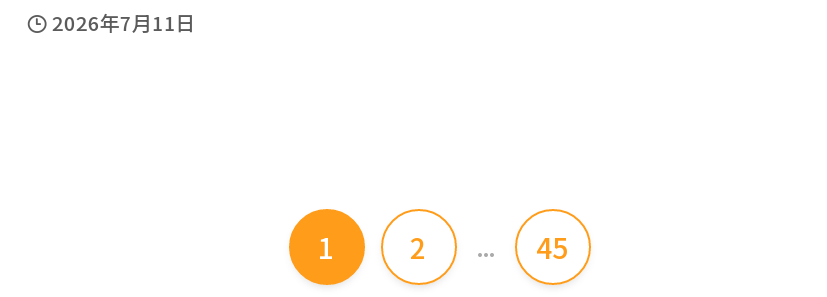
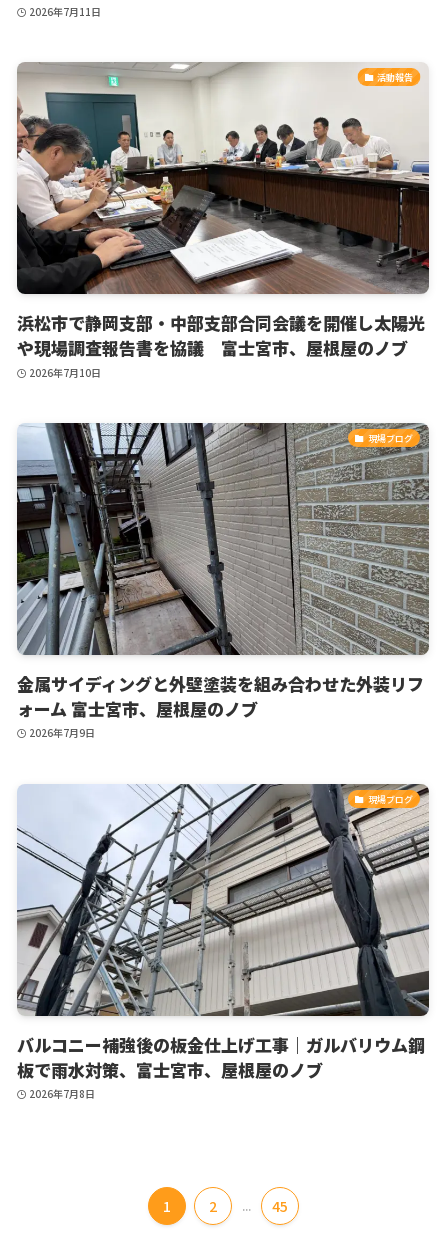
none -> [16,61,430,296] [image] | 活動報告
none -> [16,422,430,657] [image] | 現場ブログ
none -> [16,783,430,1018] [image] | 現場ブログ
none -> [17,310,425,380] 浜松市で静岡支部・中部支部合同会議を開催し太陽光 | や現場調査報告書を協議 富士宮市、屋根屋のノブ | 2026年7月10日
none -> [17,671,424,740] 金属サイディングと外壁塗装を組み合わせた外装リフ | ォーム 富士宮市、屋根屋のノブ | 2026年7月9日
none -> [17,1032,425,1101] バルコニー補強後の板金仕上げ工事｜ガルバリウム鋼 | 板で雨水対策、富士宮市、屋根屋のノブ | 2026年7月8日

